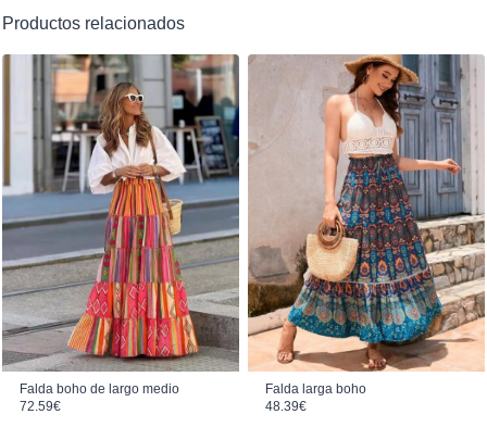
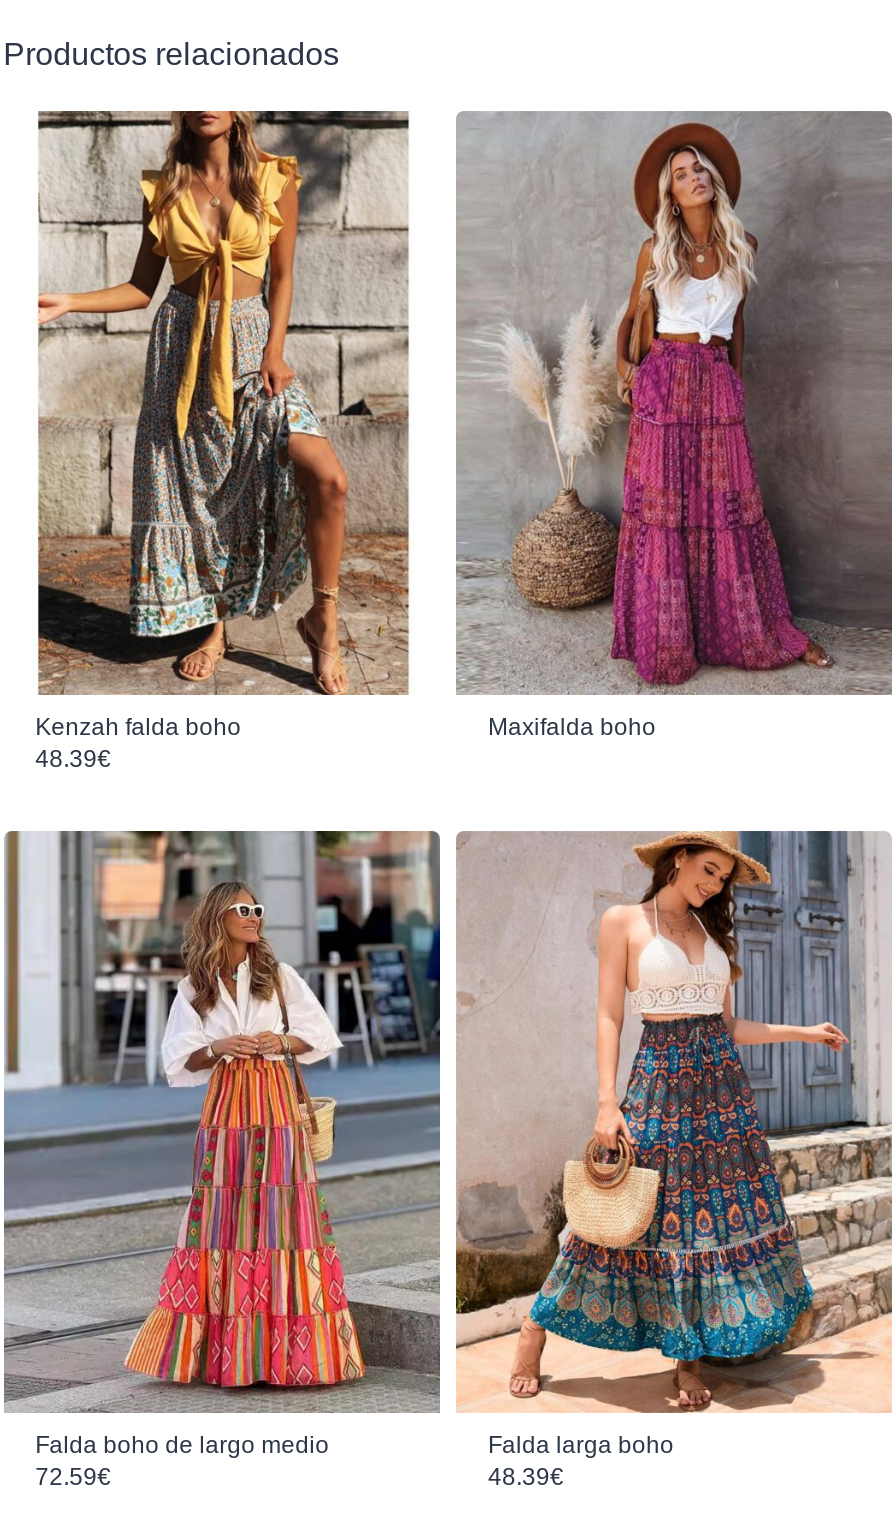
none -> [35,109,412,772] [image] | Kenzah falda boho | 48.39€
none -> [456,111,890,740] [image] | Maxifalda boho

